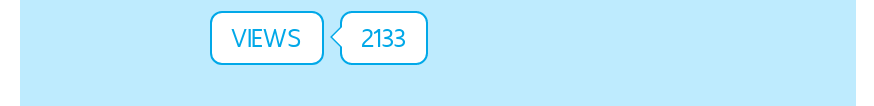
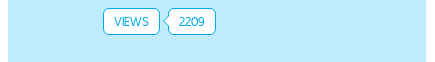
[231,14,405,58] VIEWS 2133 -> [114,9,205,31] VIEWS 2209

